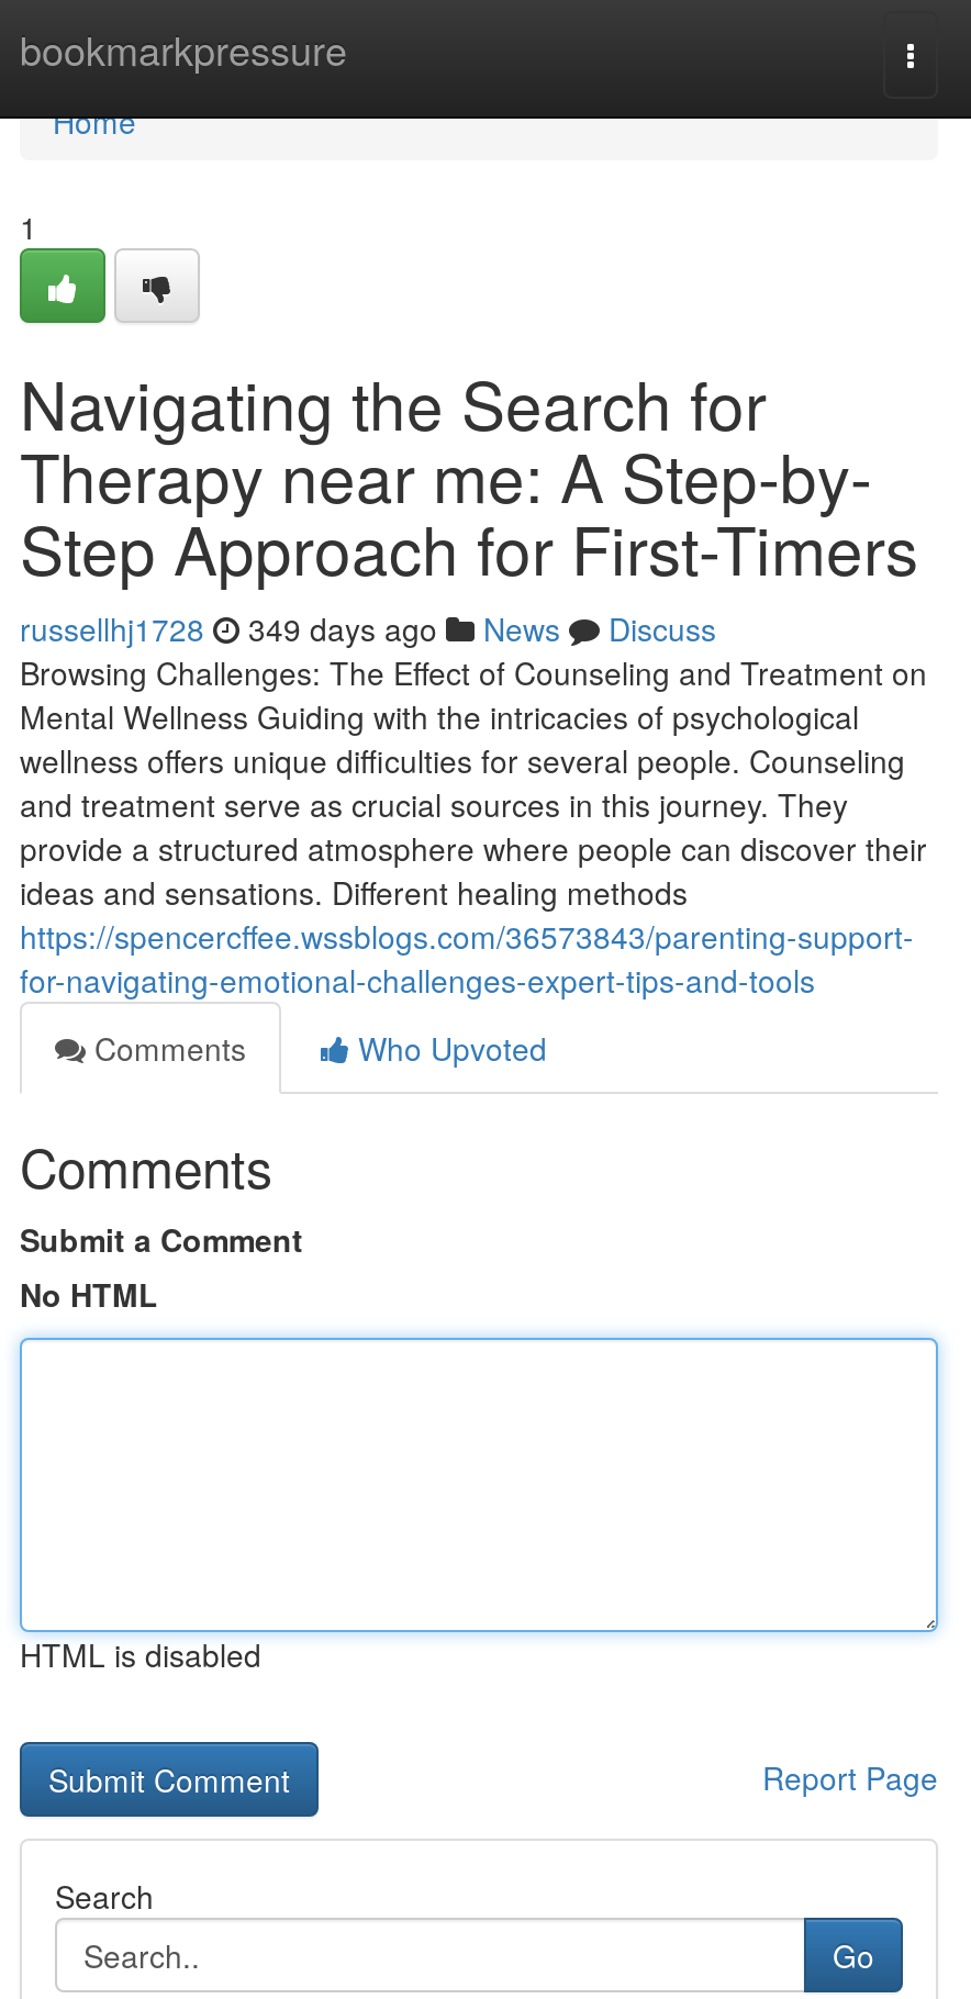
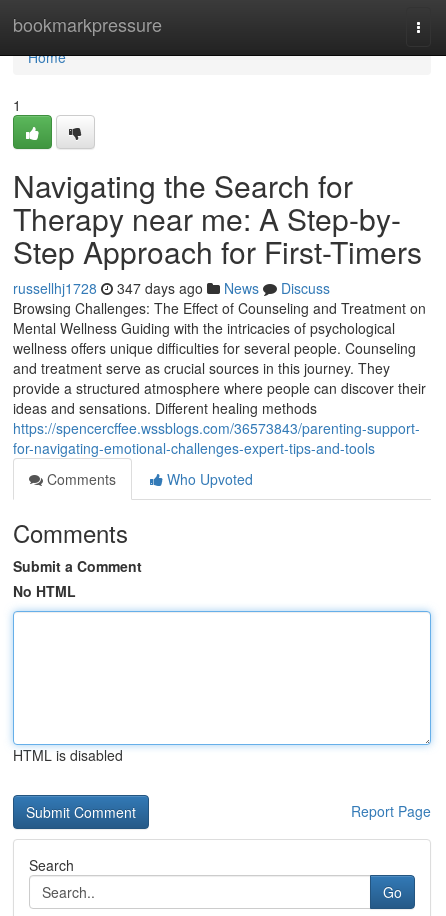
[20,606,716,650] russellhj1728 349 days ago News Discuss -> [13,278,330,298] russellhj1728 347 days ago News Discuss

